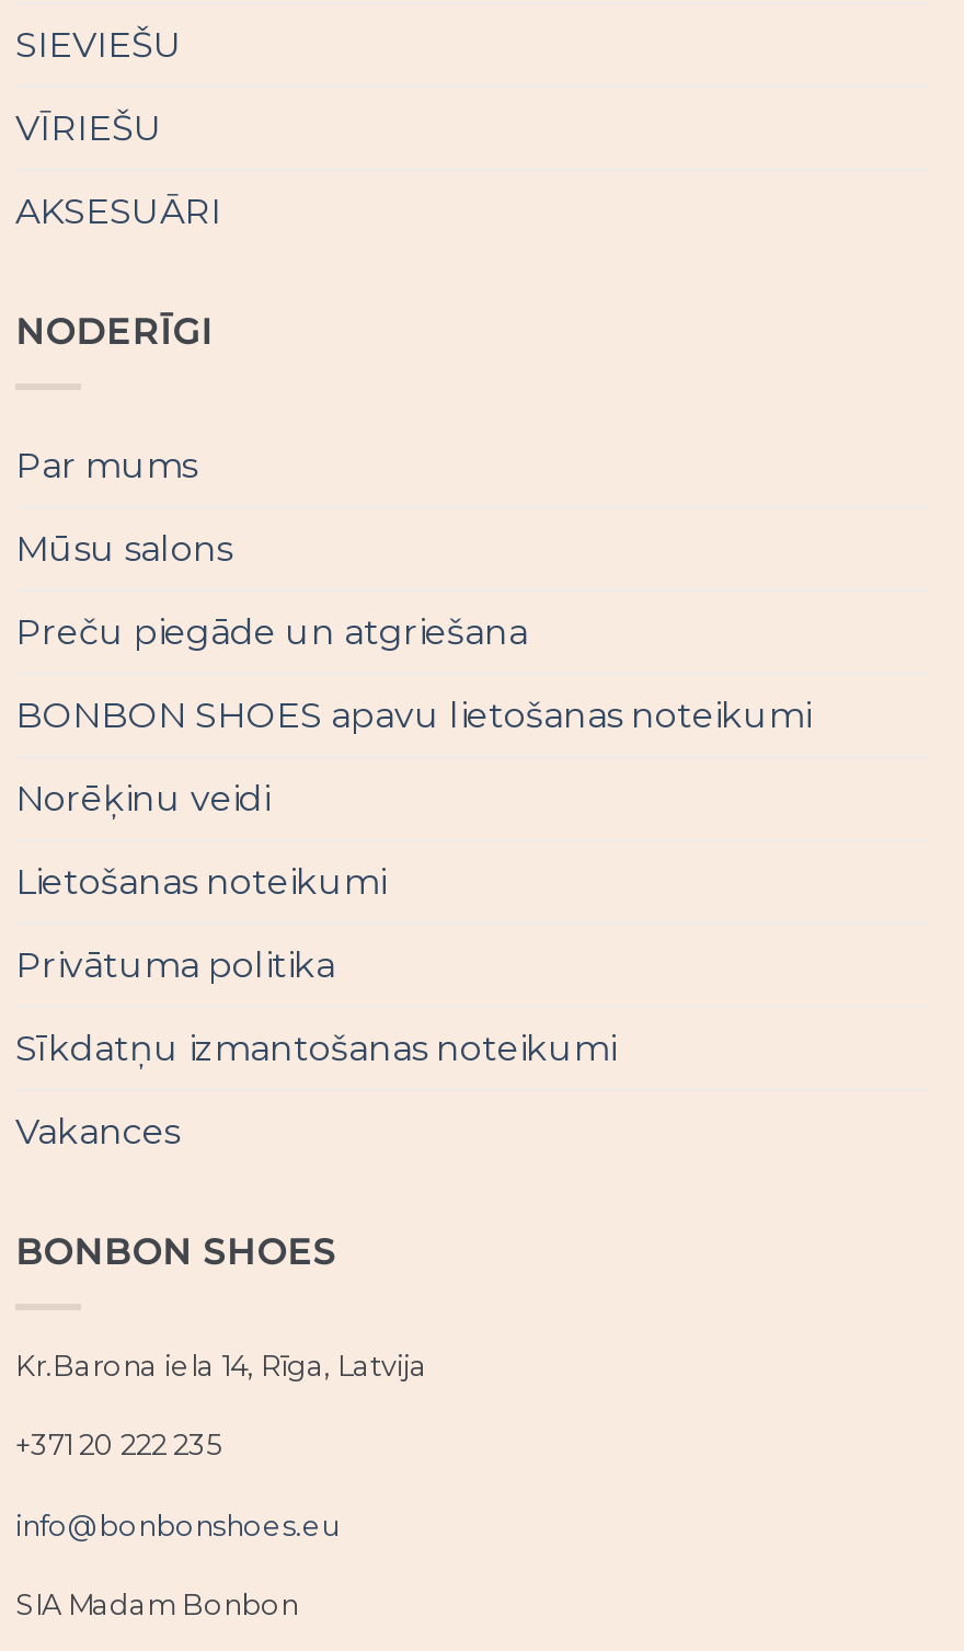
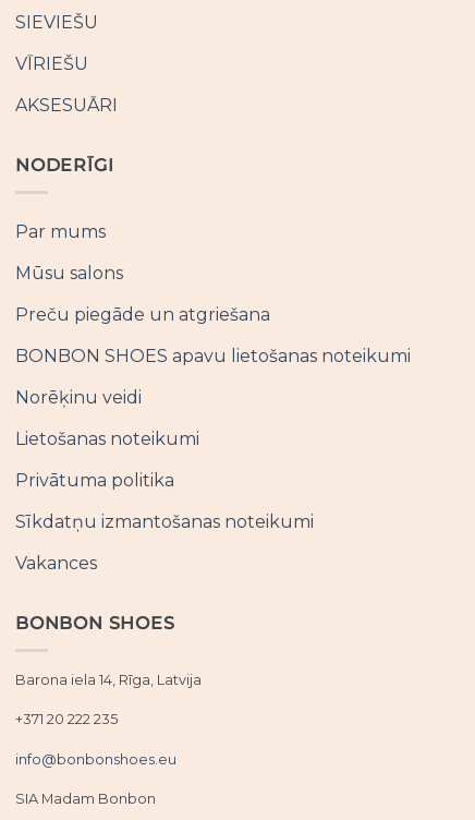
[15,1349,427,1381] Kr.Barona iela 14, Rīga, Latvija -> [15,671,202,688] Barona iela 14, Rīga, Latvija

